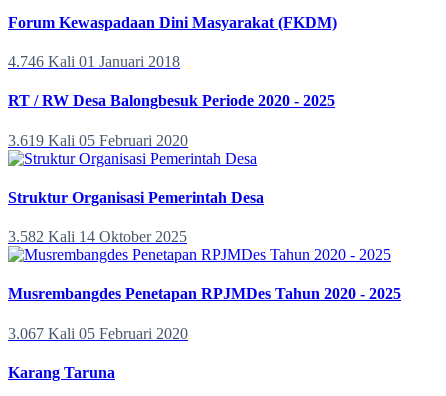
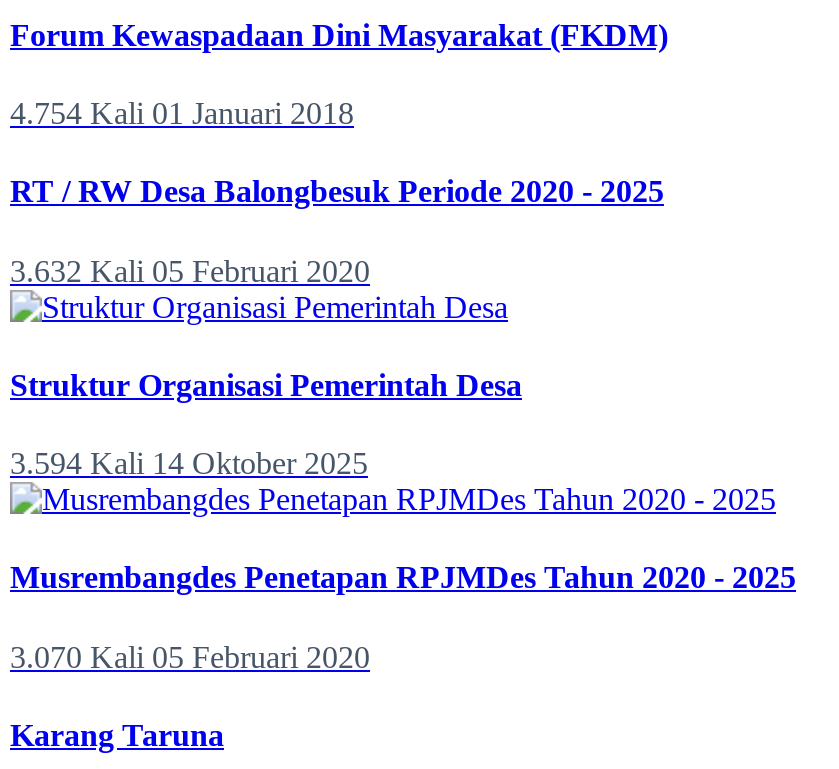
[8,53,180,70] 4.746 Kali 01 Januari 2018 -> [10,96,354,130] 4.754 Kali 01 Januari 2018
[8,131,188,148] 3.619 Kali 05 Februari 2020 -> [10,253,370,287] 3.632 Kali 05 Februari 2020
[8,228,187,245] 3.582 Kali 14 Oktober 2025 -> [10,446,368,480] 3.594 Kali 14 Oktober 2025
[8,325,188,342] 3.067 Kali 05 Februari 2020 -> [10,639,370,673] 3.070 Kali 05 Februari 2020

